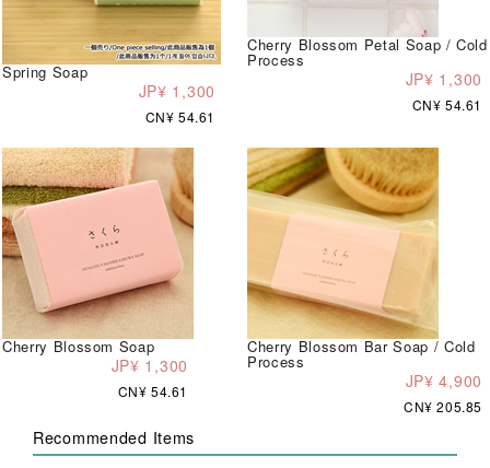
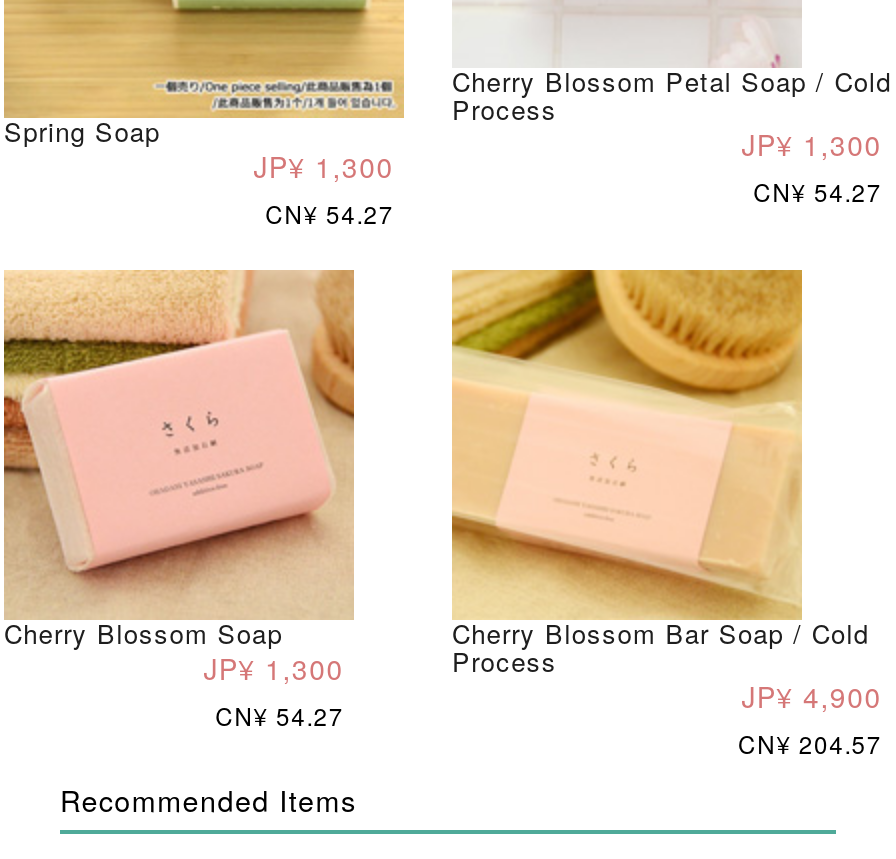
[412,95,482,113] CN¥ 54.61 -> [753,173,882,207] CN¥ 54.27
[145,107,215,125] CN¥ 54.61 -> [265,195,394,229] CN¥ 54.27
[118,381,188,400] CN¥ 54.61 -> [215,697,344,731] CN¥ 54.27
[404,397,482,415] CN¥ 205.85 -> [738,725,882,759] CN¥ 204.57

